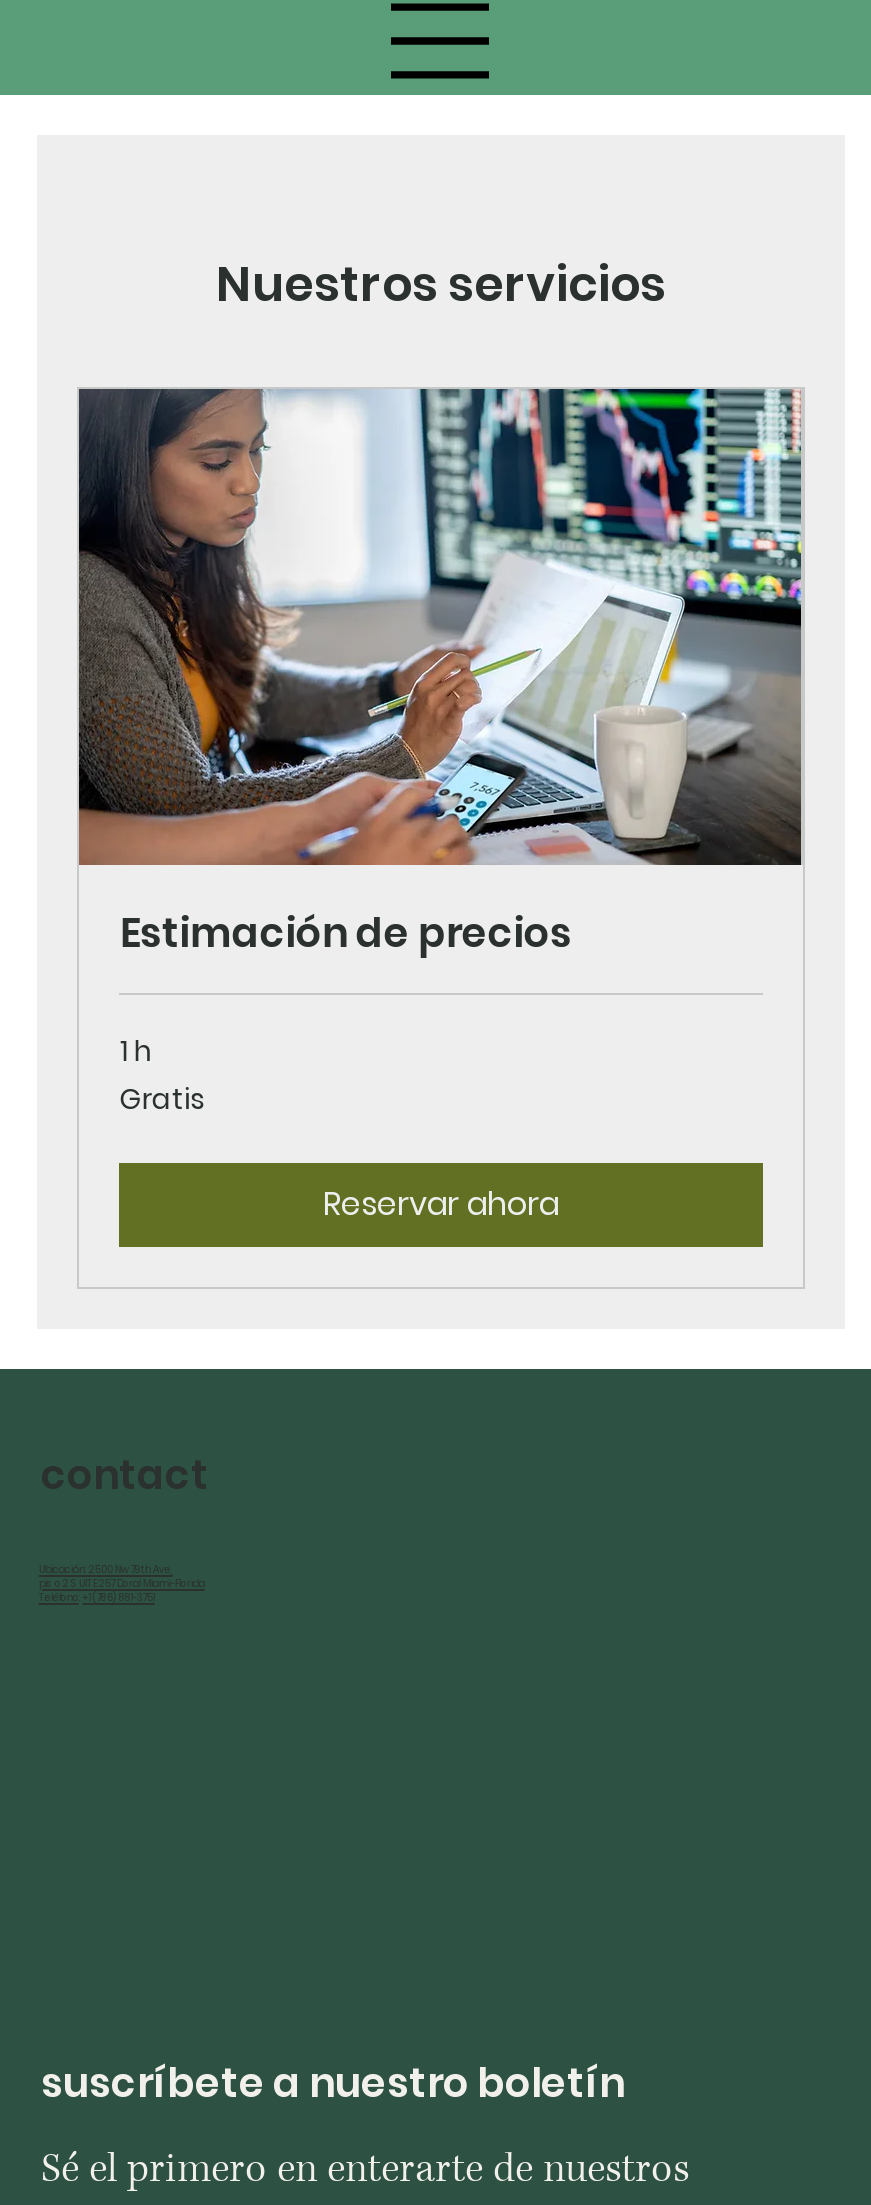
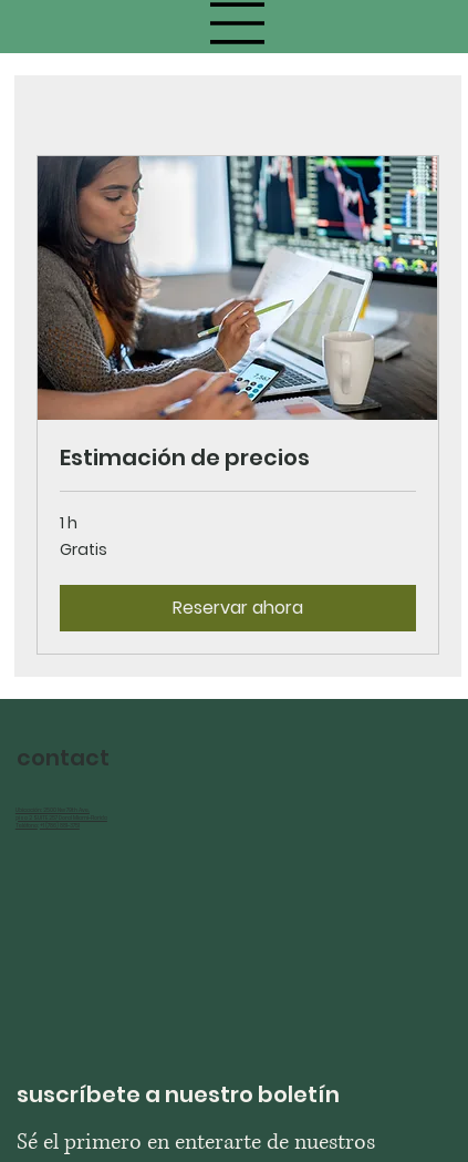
[216,251,666,317] Nuestros servicios -> none

